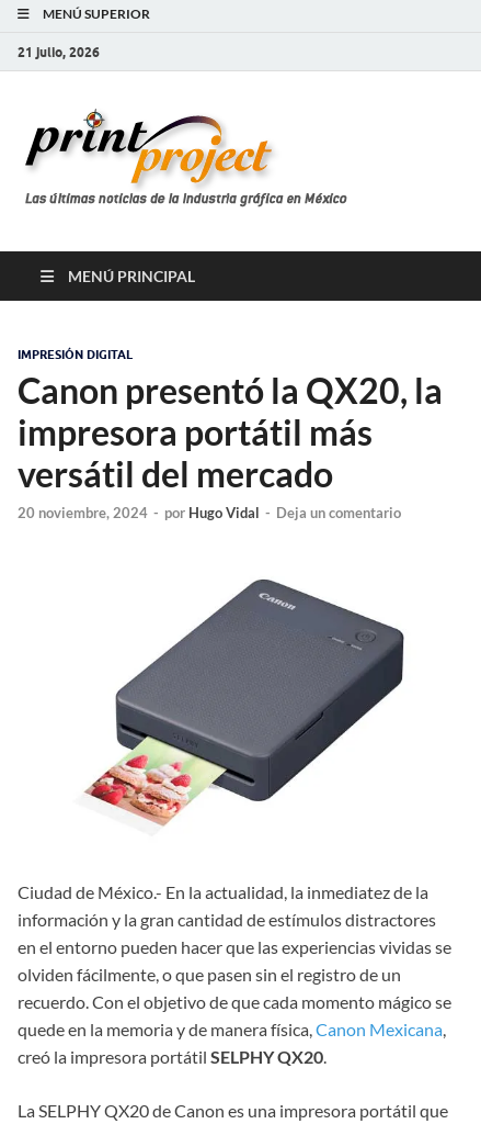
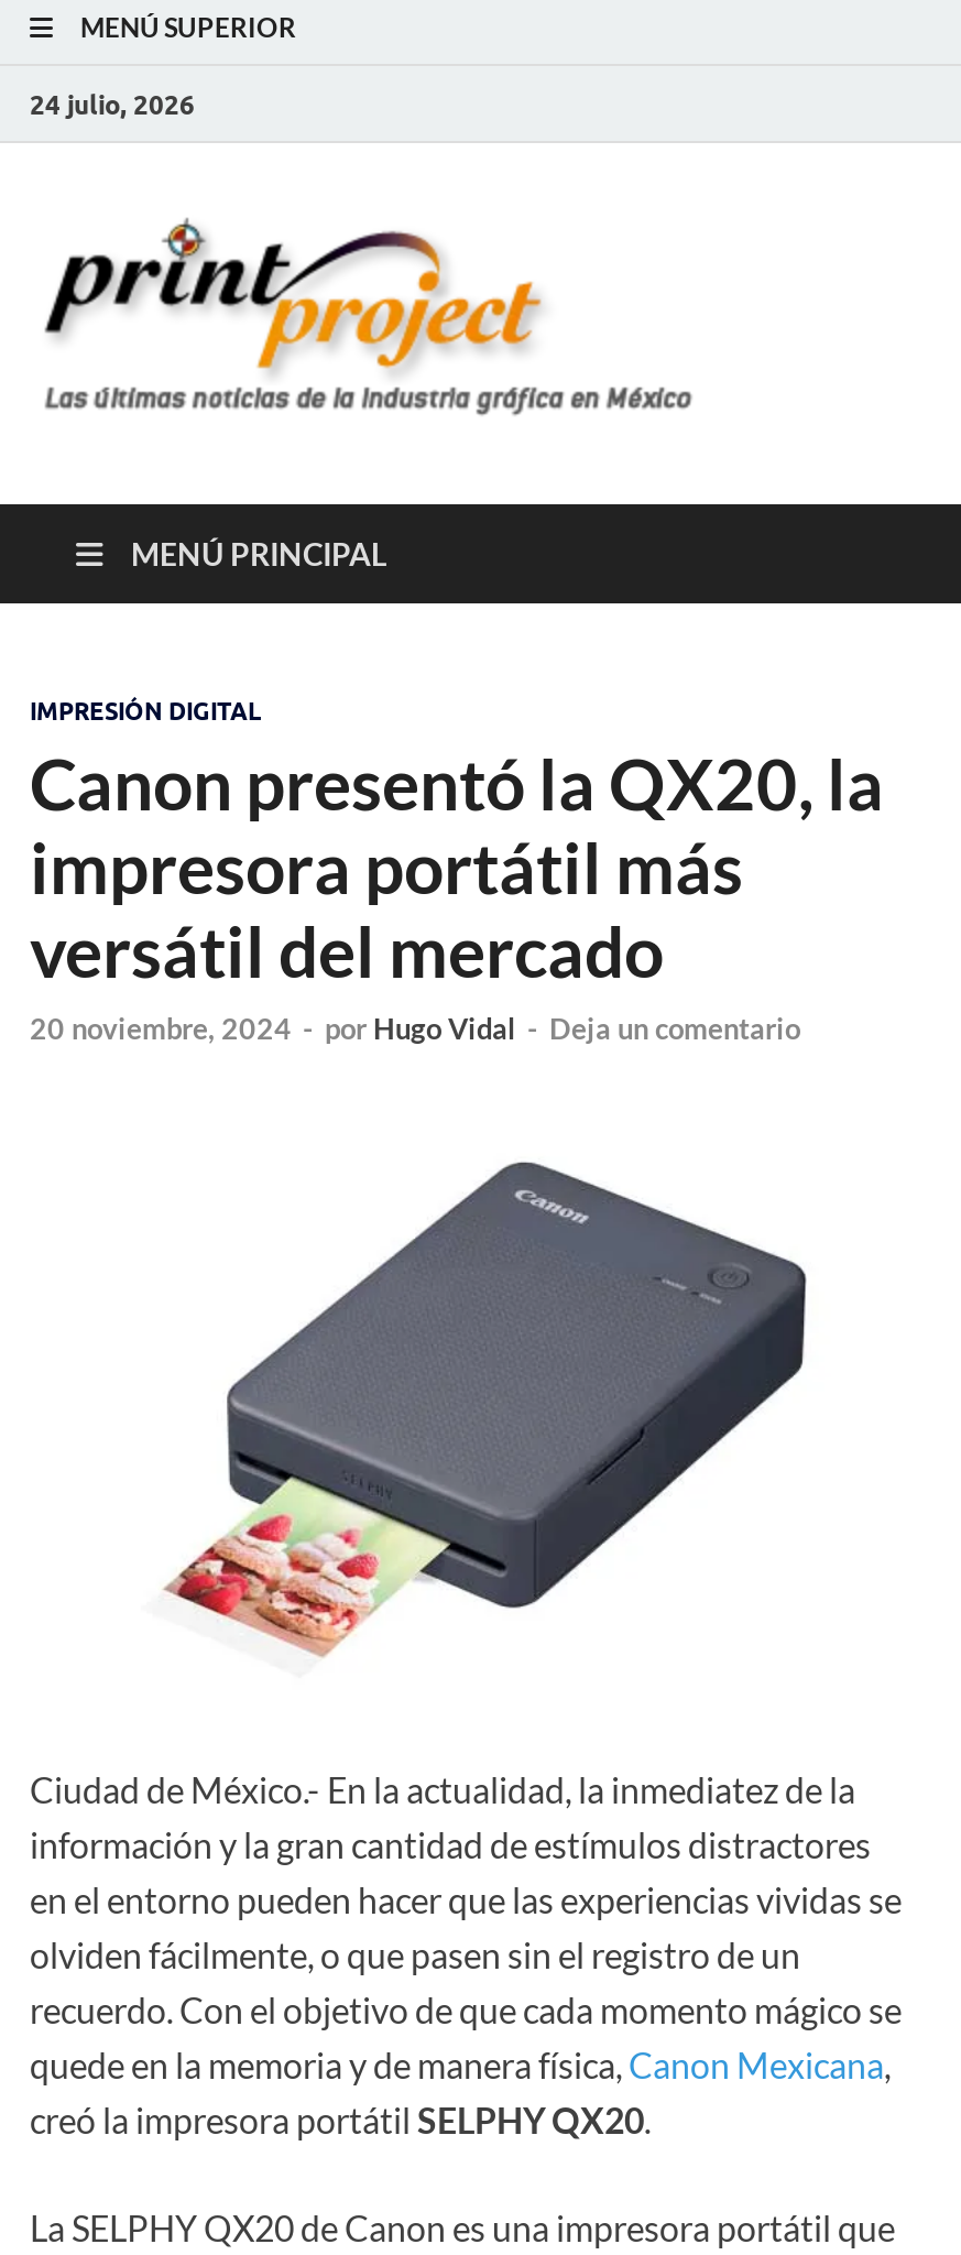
[18,43,100,60] 21 julio, 2026 -> [30,87,195,120] 24 julio, 2026

